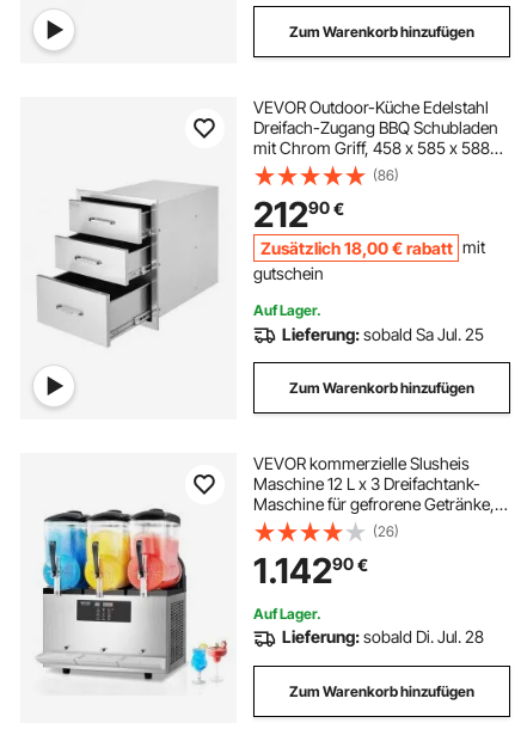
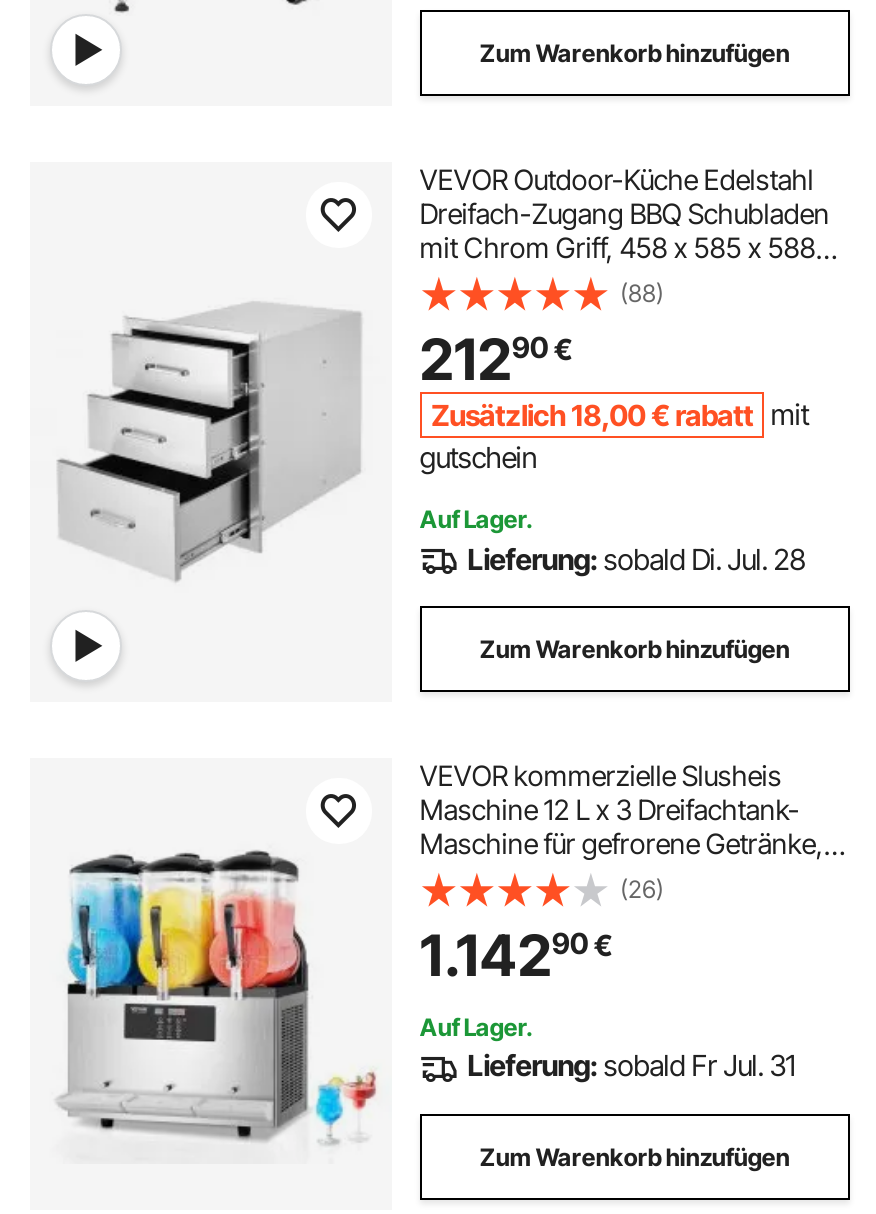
[373,166,399,184] (86) -> [620,277,664,307] (88)
[282,323,484,344] Lieferung: sobald Sa Jul. 25 -> none
moved [282,627,484,647] -> [467,541,805,575]: Lieferung: sobald Di. Jul. 28
none -> [467,1049,795,1083] Lieferung: sobald Fr Jul. 31

